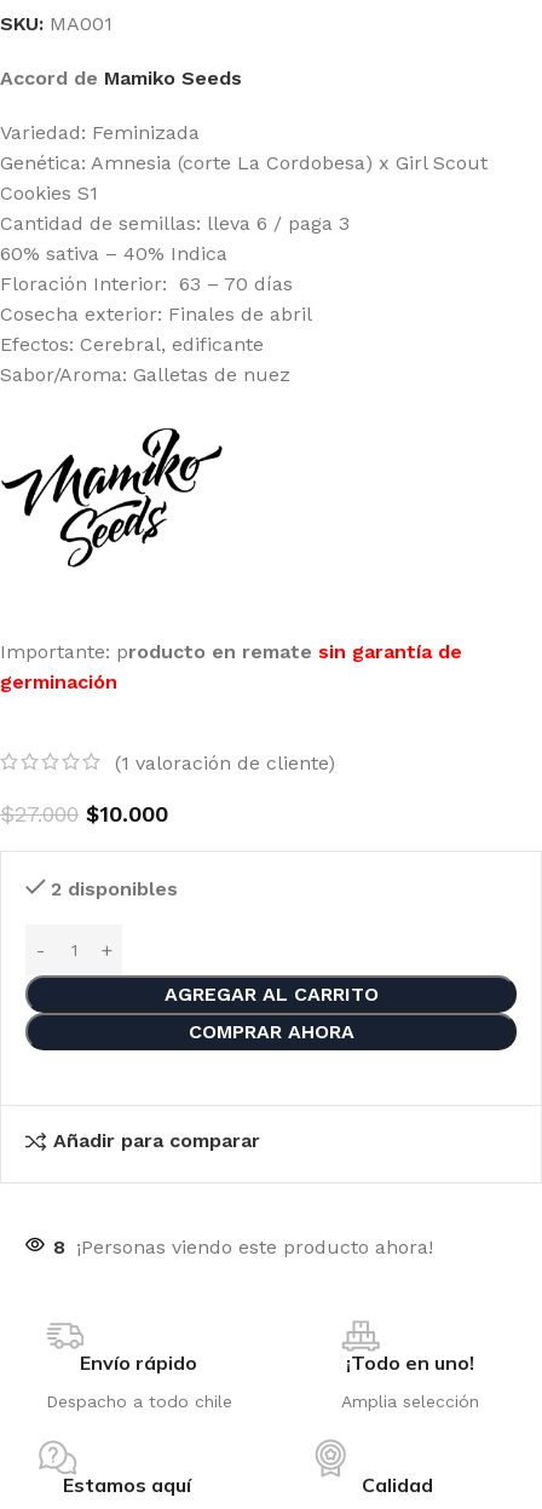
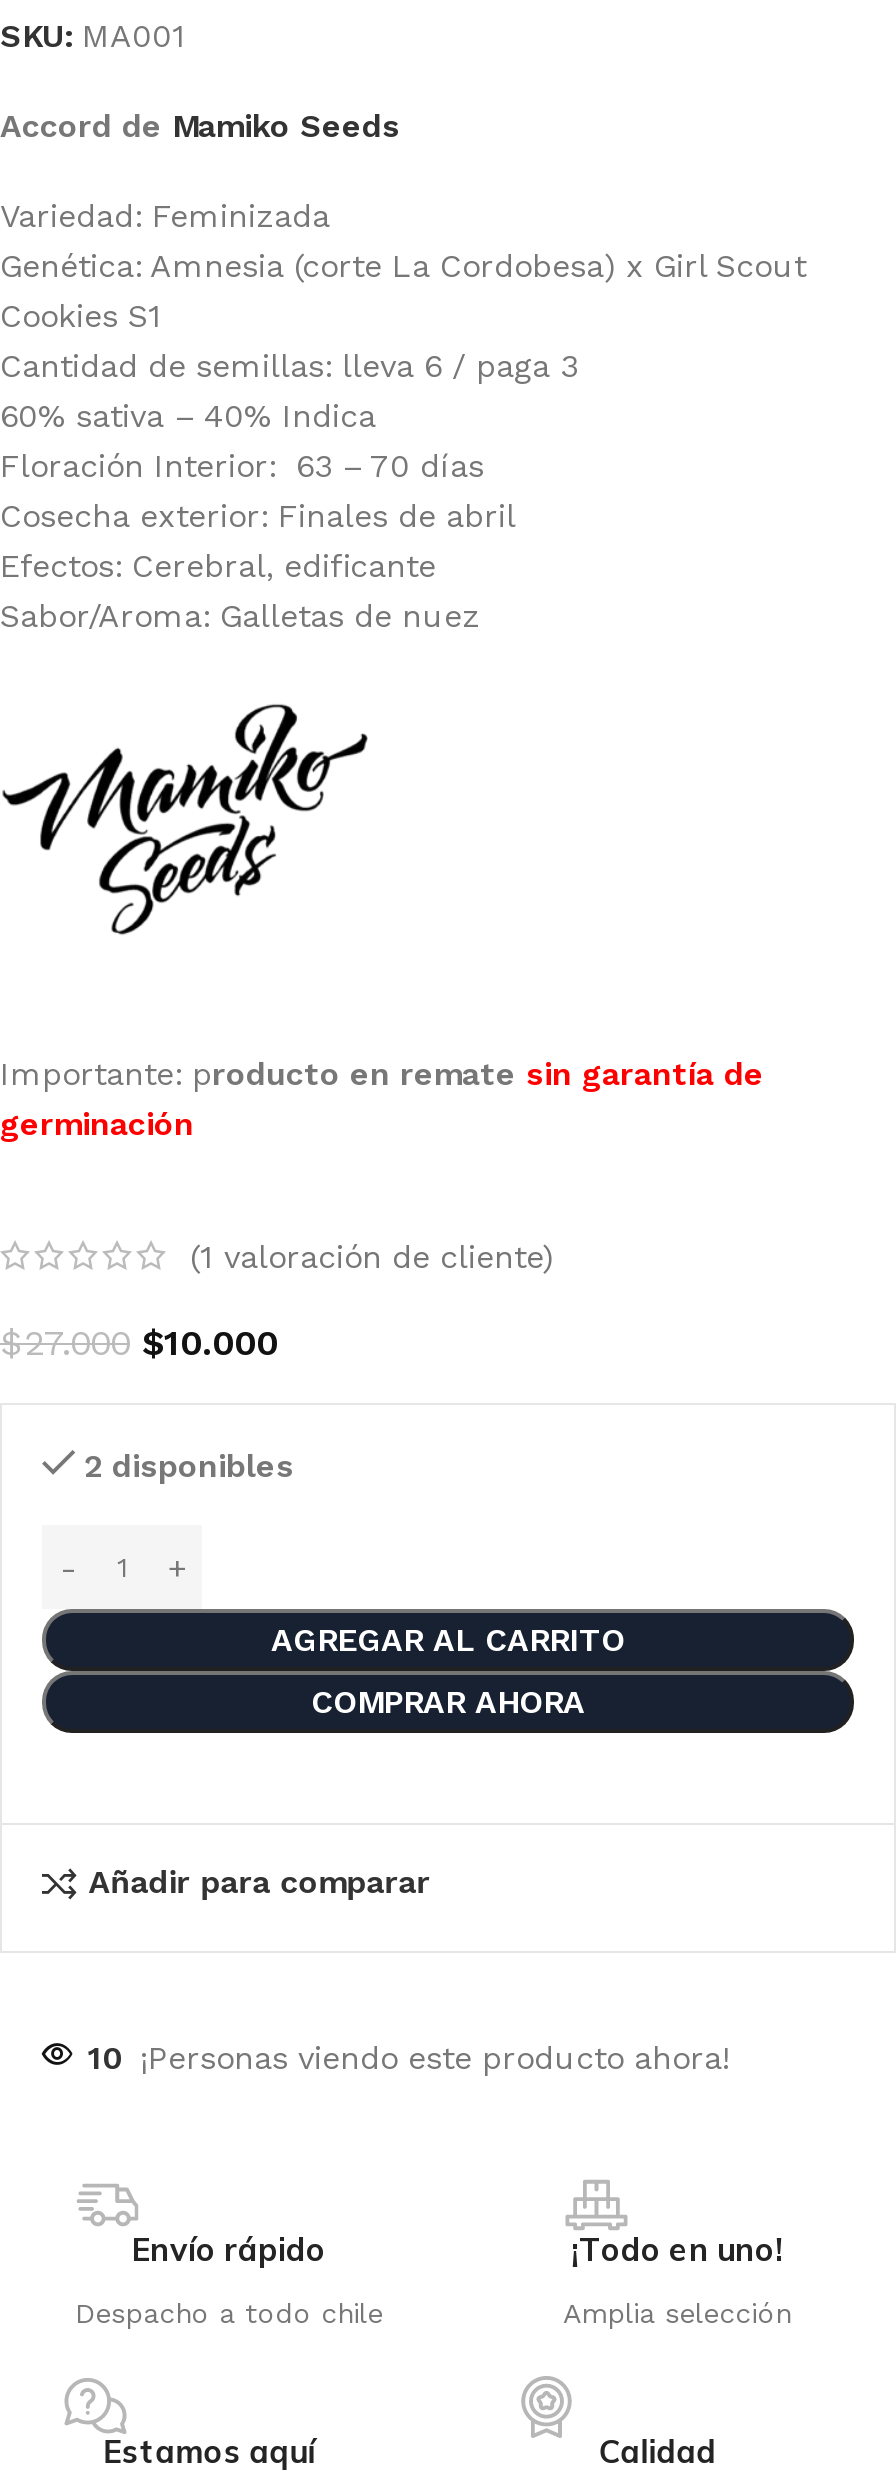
[53,1235,433,1258] 8 ¡Personas viendo este producto ahora! -> [88,2039,730,2077] 10 ¡Personas viendo este producto ahora!

